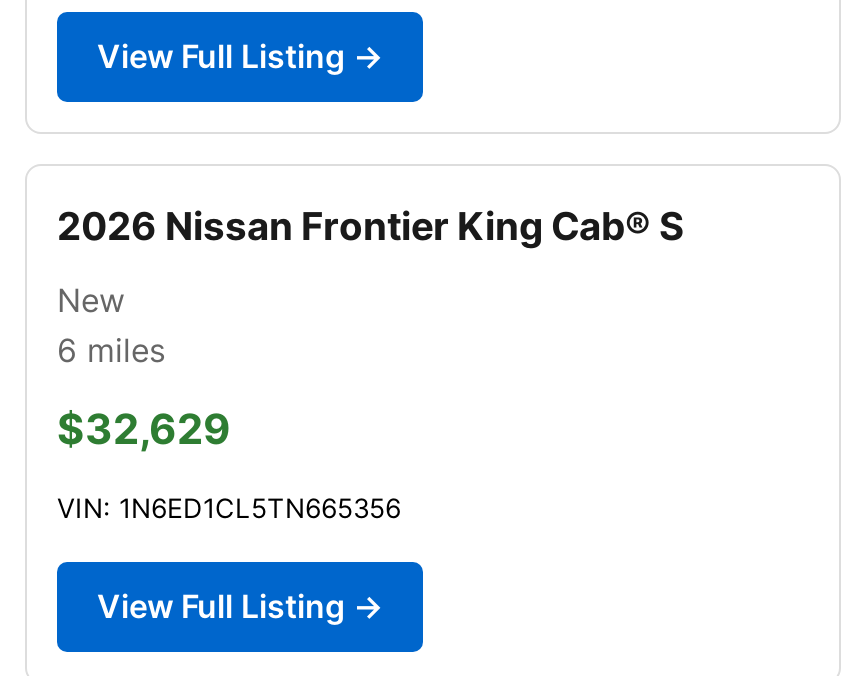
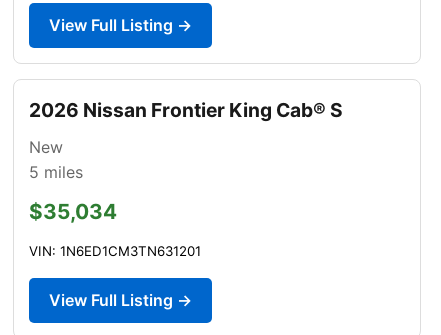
[57,330,165,370] 6 miles -> [29,162,83,182] 5 miles
[57,404,231,454] $32,629 -> [29,199,117,224] $35,034
[57,492,401,524] VIN: 1N6ED1CL5TN665356 -> [29,243,201,259] VIN: 1N6ED1CM3TN631201

